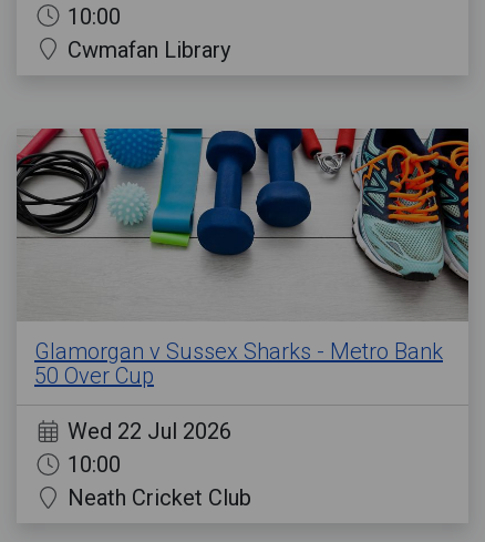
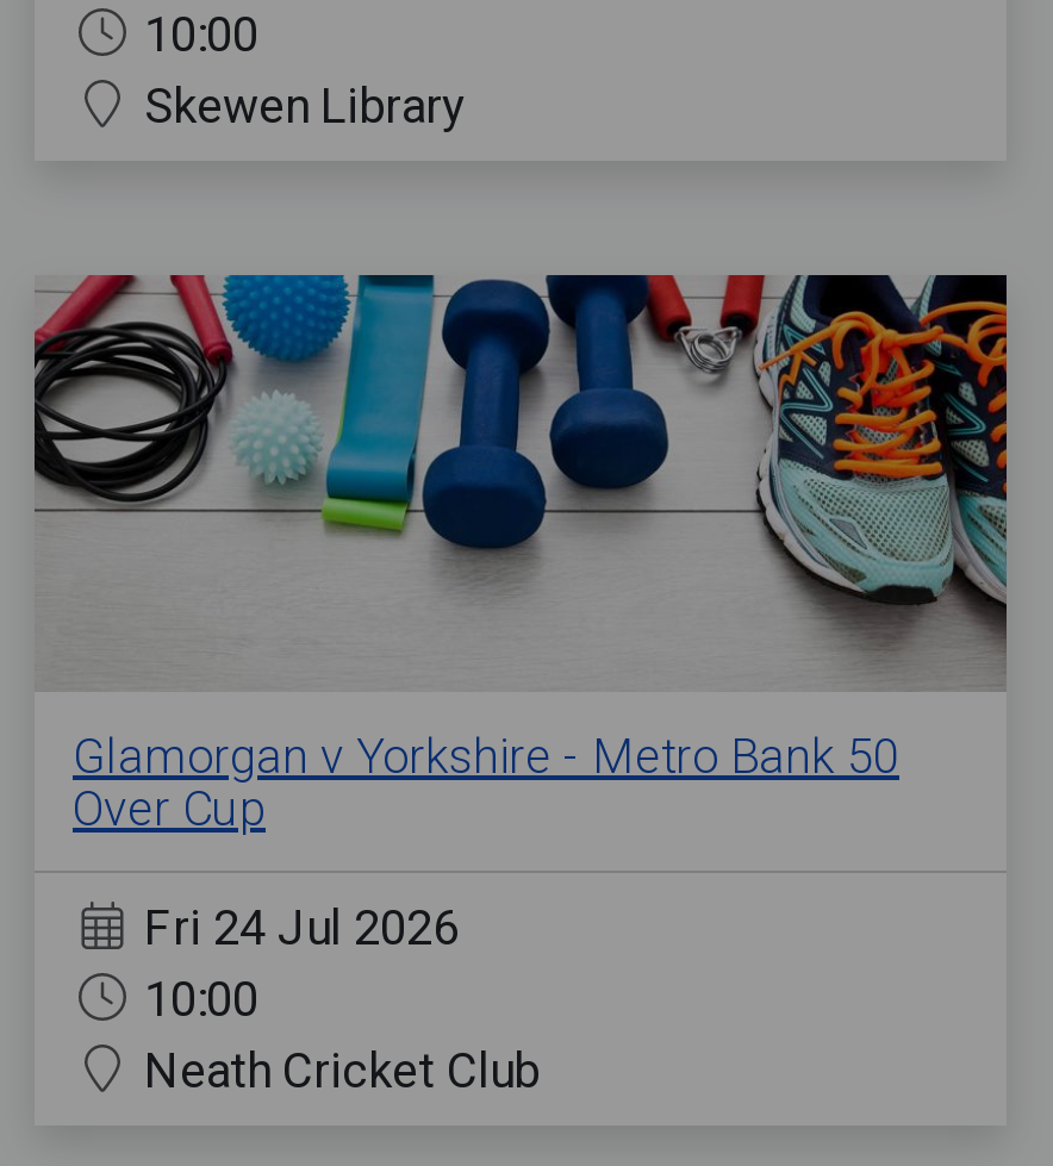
[62,36,230,63] Cwmafan Library -> [132,78,463,135] Skewen Library
[34,339,443,389] Glamorgan v Sussex Sharks - Metro Bank | 50 Over Cup -> [73,727,899,837] Glamorgan v Yorkshire - Metro Bank 50 | Over Cup
[62,418,231,445] Wed 22 Jul 2026 -> [132,899,459,956] Fri 24 Jul 2026

